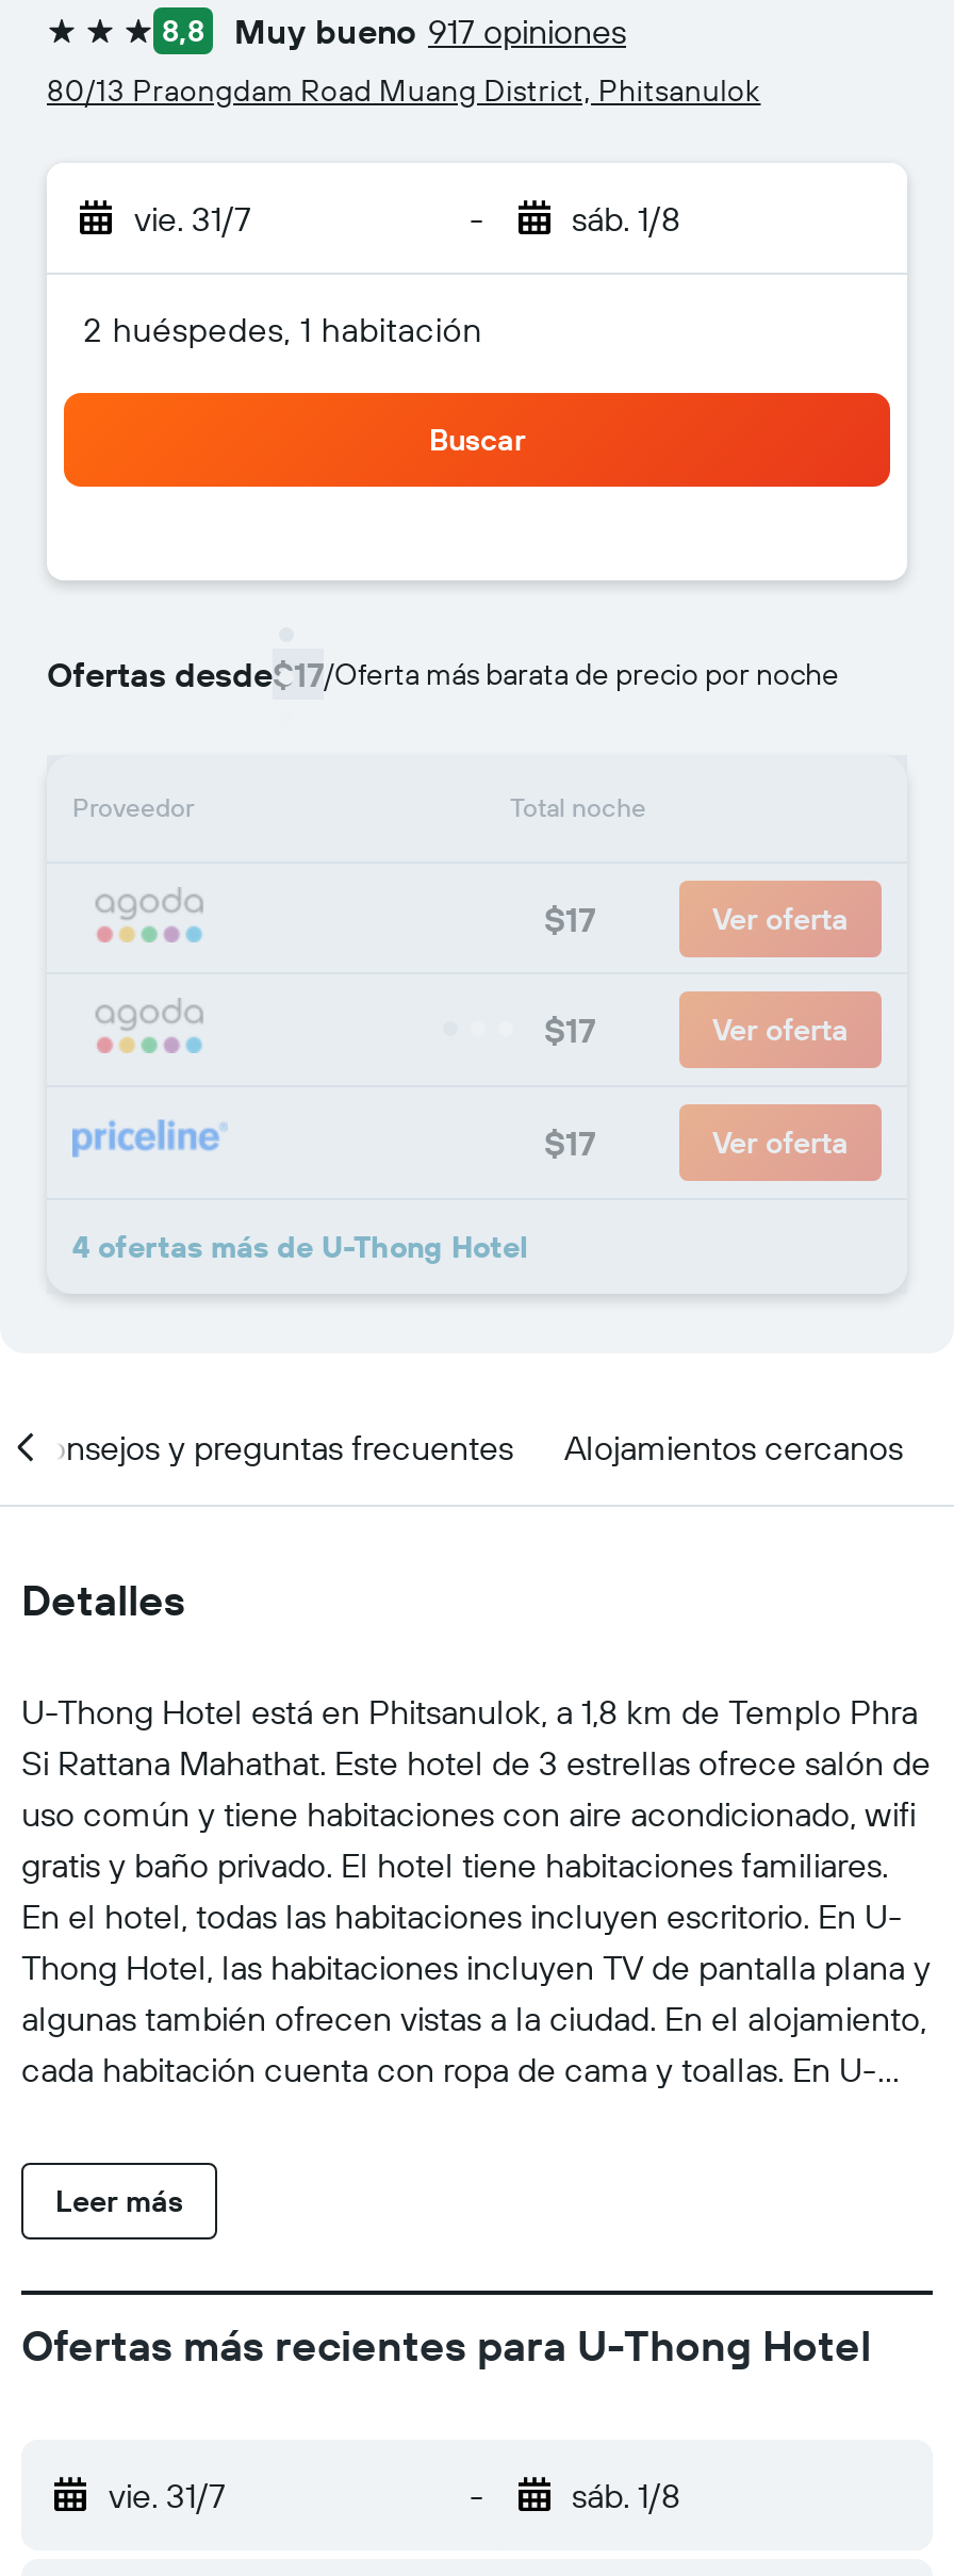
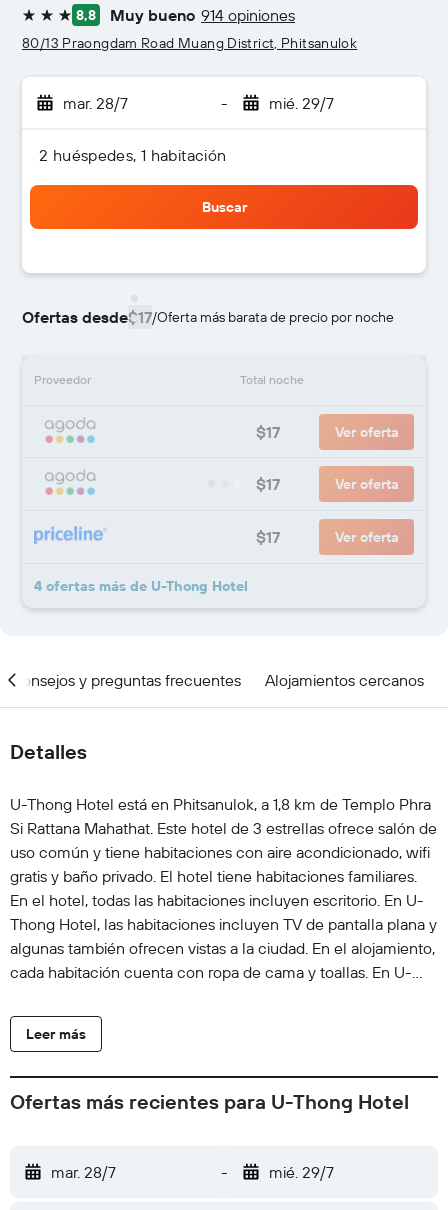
[234,10,626,52] Muy bueno 917 opiniones -> [110,5,295,25] Muy bueno 914 opiniones
[134,197,251,240] vie. 31/7 -> [63,93,128,113] mar. 28/7
[572,197,680,240] sáb. 1/8 -> [268,93,333,113] mié. 29/7
[109,2474,226,2516] vie. 31/7 -> [51,1162,116,1182] mar. 28/7
[572,2474,680,2516] sáb. 1/8 -> [268,1162,333,1182] mié. 29/7

